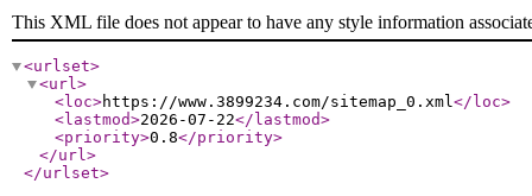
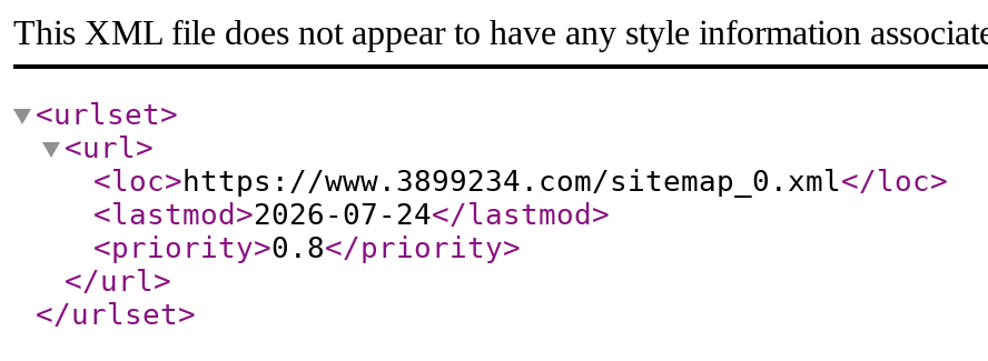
[55,110,330,128] <lastmod>2026-07-22</lastmod> -> [93,198,610,231] <lastmod>2026-07-24</lastmod>

